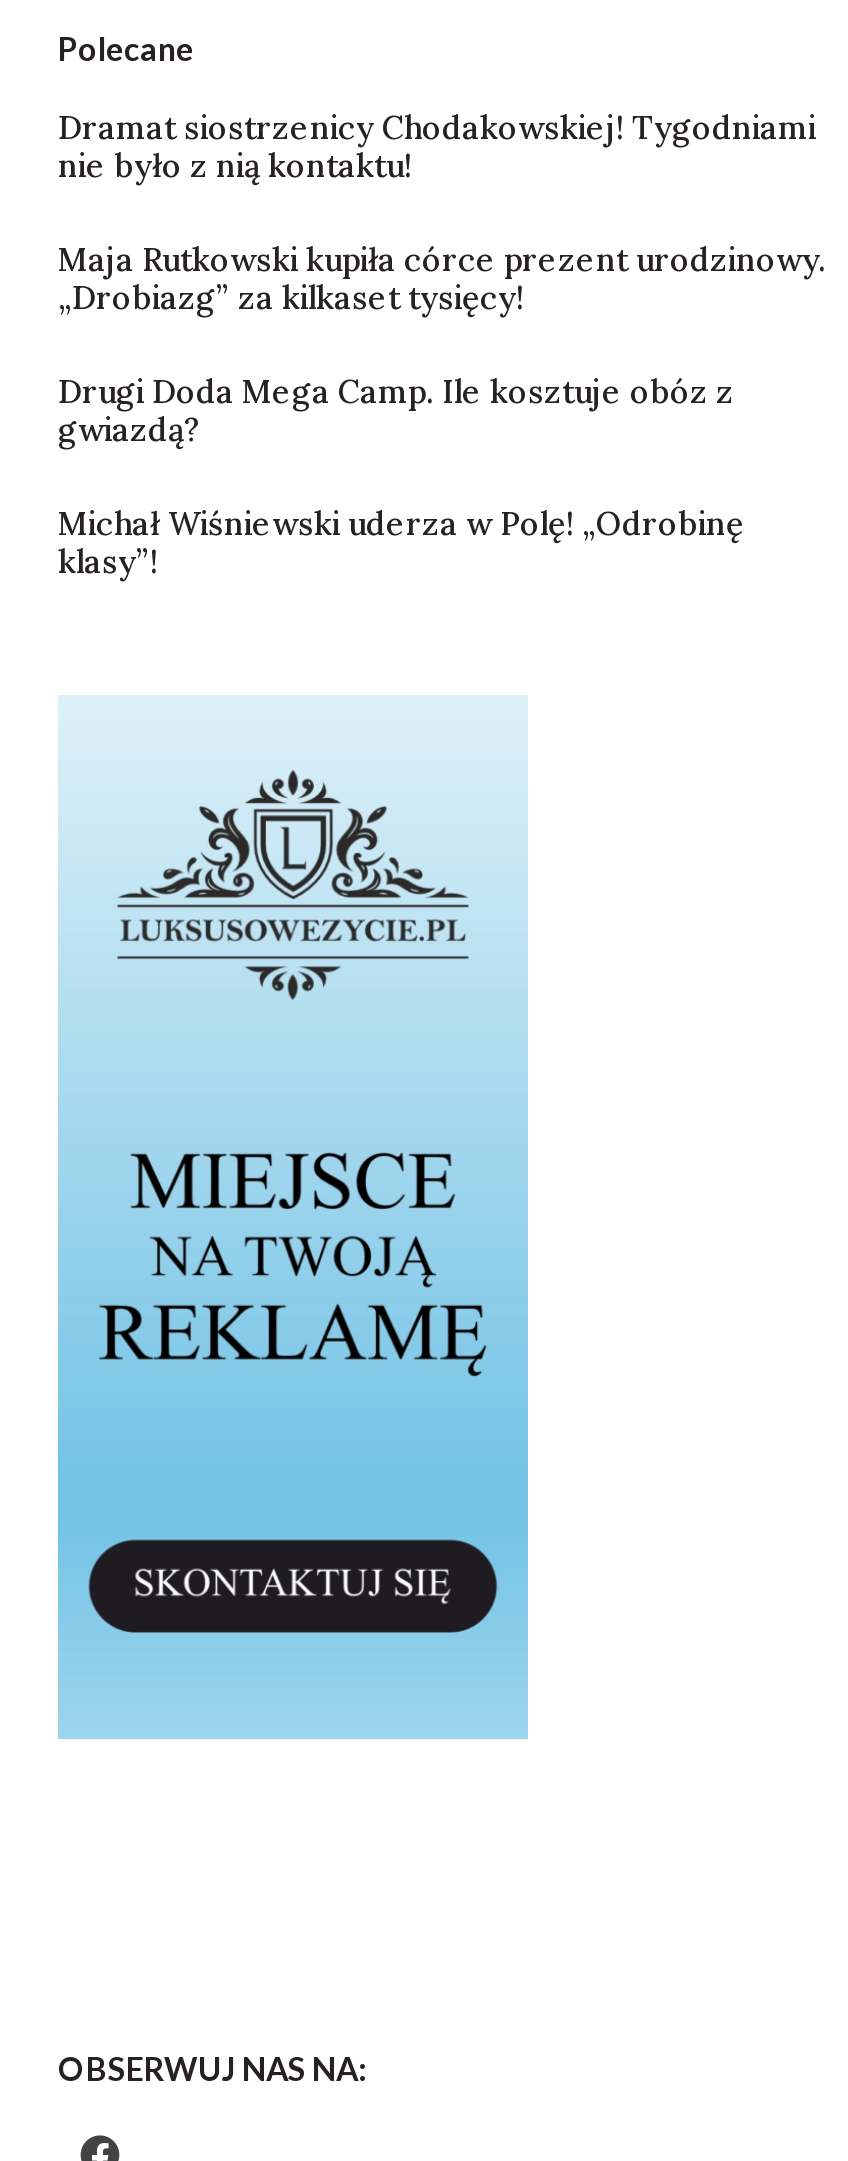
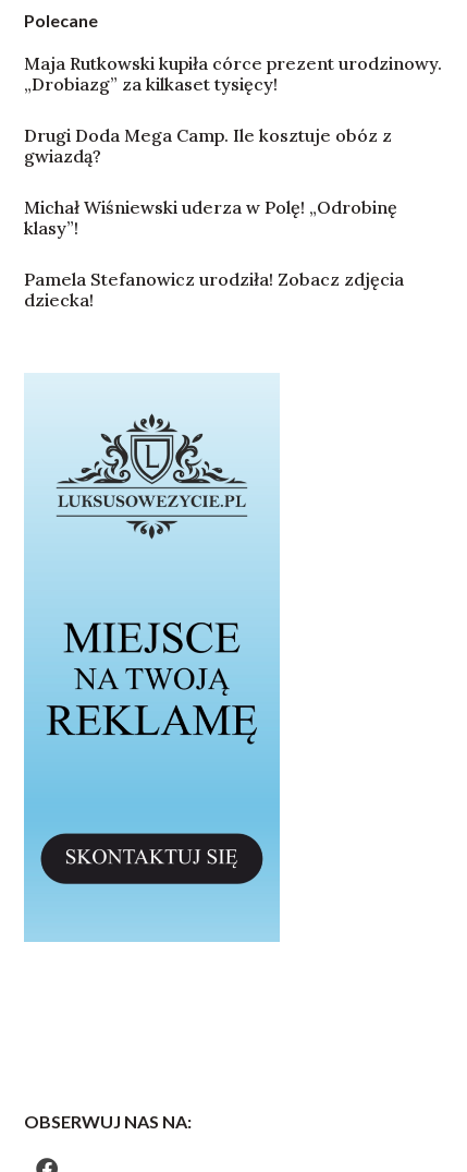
[58,106,816,184] Dramat siostrzenicy Chodakowskiej! Tygodniami | nie było z nią kontaktu! -> none
moved [58,238,826,580] -> [24,52,442,238]: Maja Rutkowski kupiła córce prezent urodzinowy. | „Drobiazg” za kilkaset tysięcy! | Drugi Doda Mega Camp. Ile kosztuje obóz z | gwiazdą? | Michał Wiśniewski uderza w Polę! „Odrobinę | klasy”!
none -> [24,268,404,310] Pamela Stefanowicz urodziła! Zobacz zdjęcia | dziecka!

